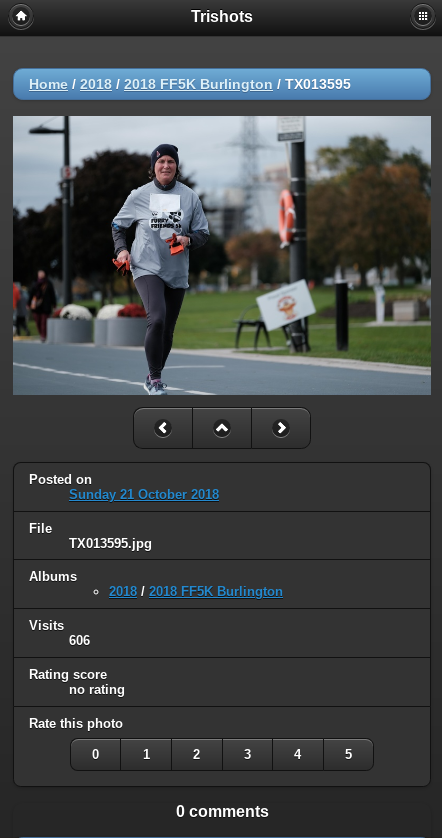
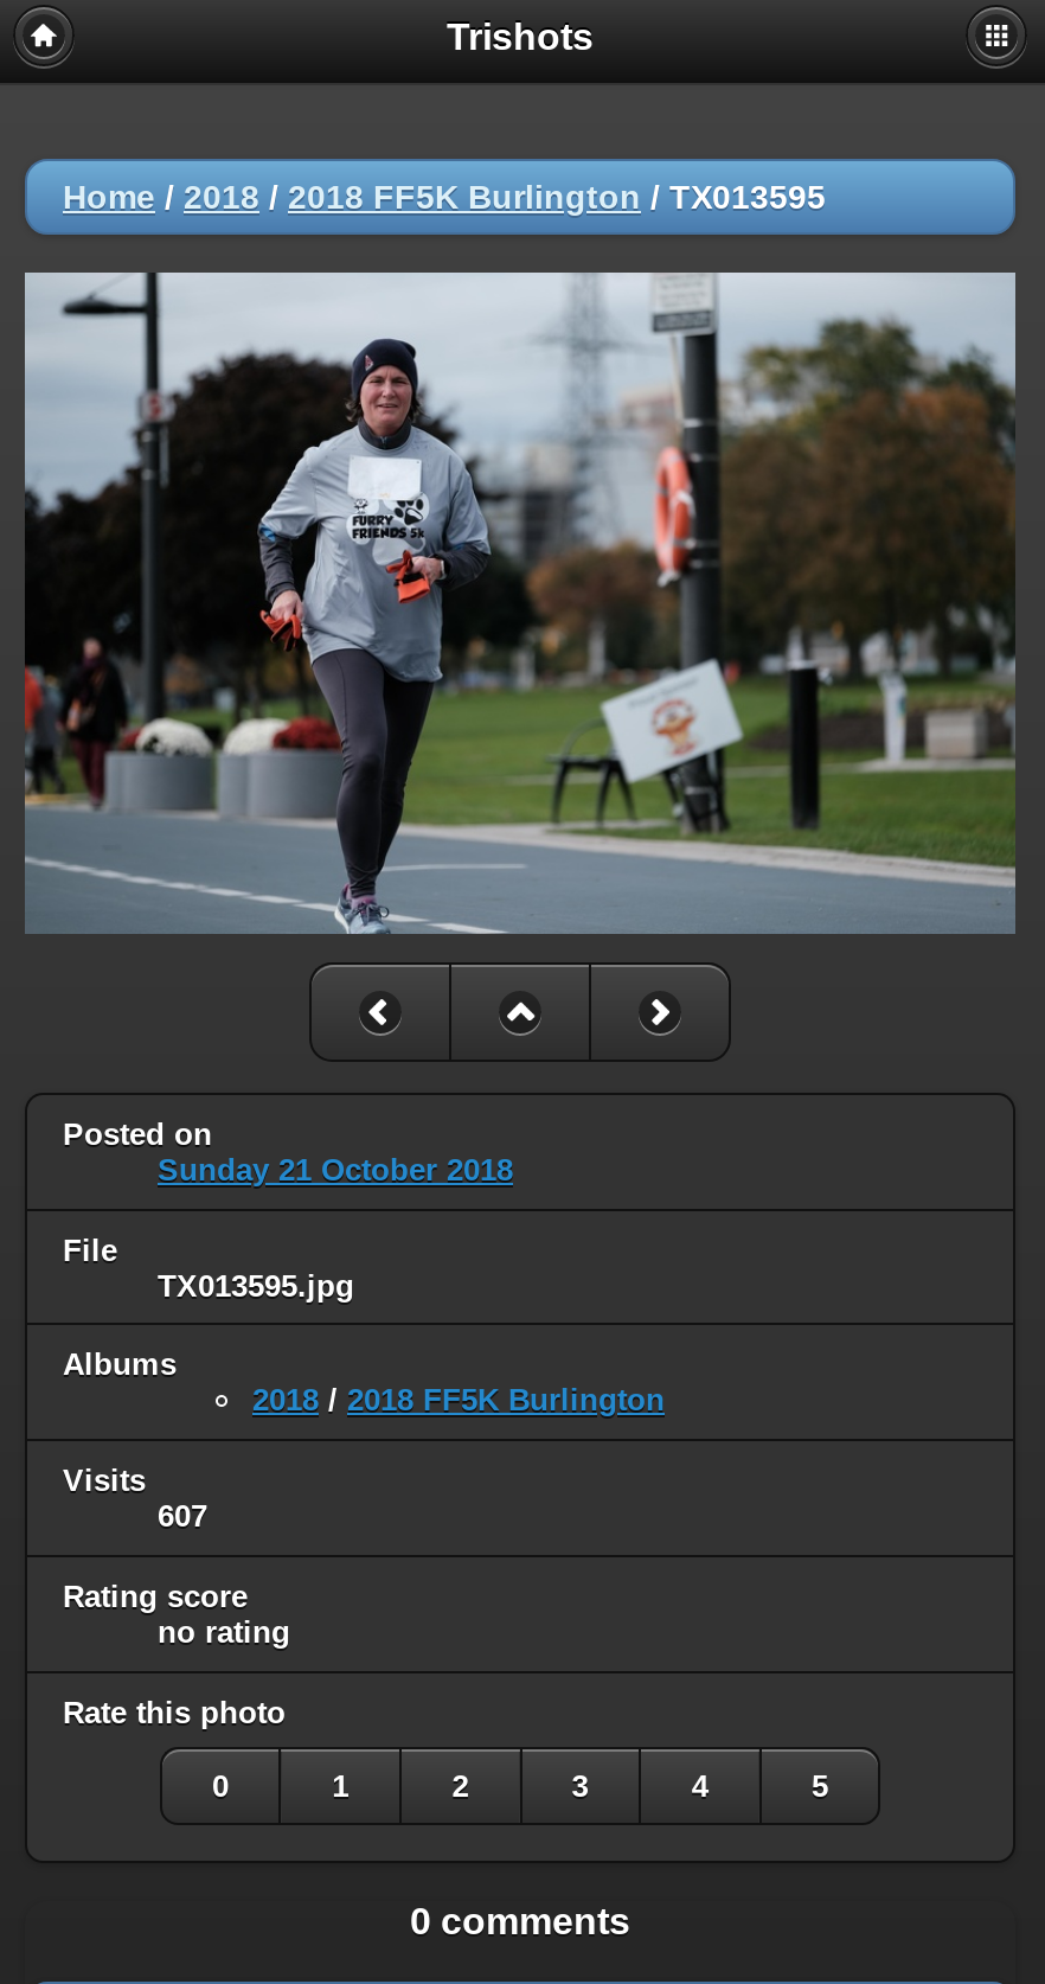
[69,633,90,648] 606 -> [158,1499,207,1534] 607

